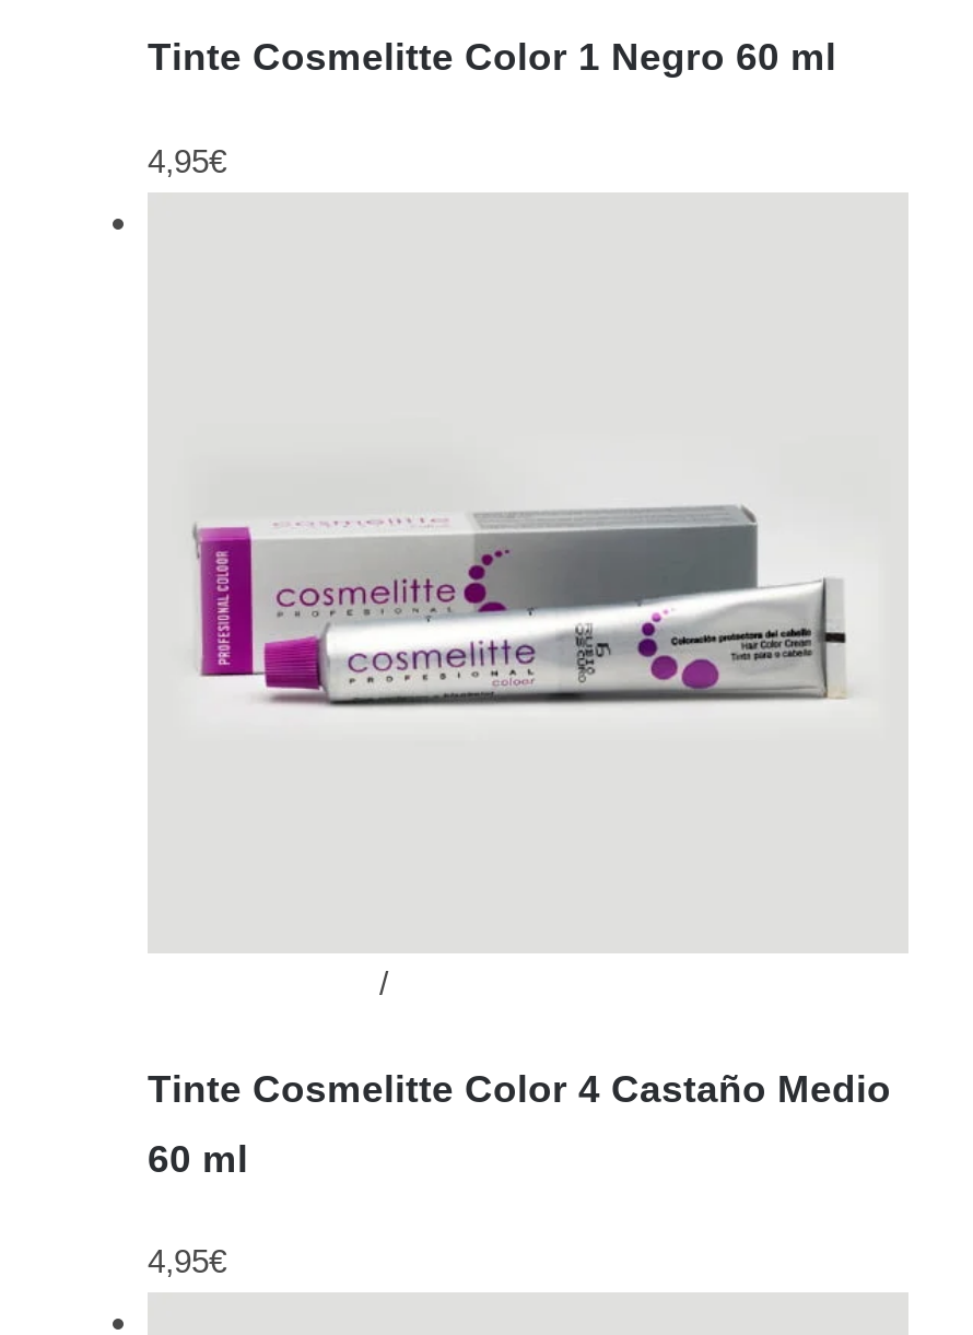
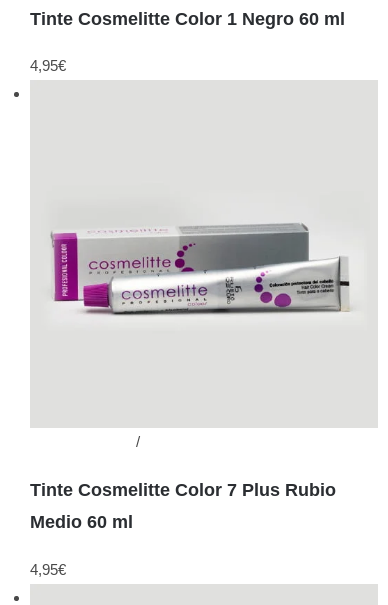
[148,1066,891,1110] Tinte Cosmelitte Color 4 Castaño Medio -> [30,480,336,500] Tinte Cosmelitte Color 7 Plus Rubio
[148,1136,248,1180] 60 ml -> [30,512,133,532] Medio 60 ml

